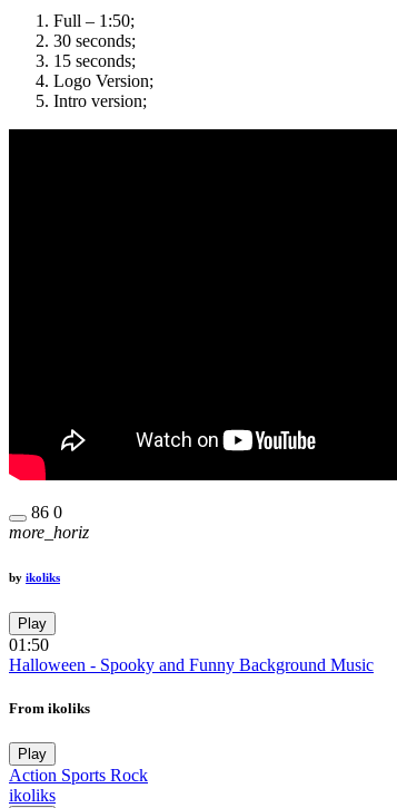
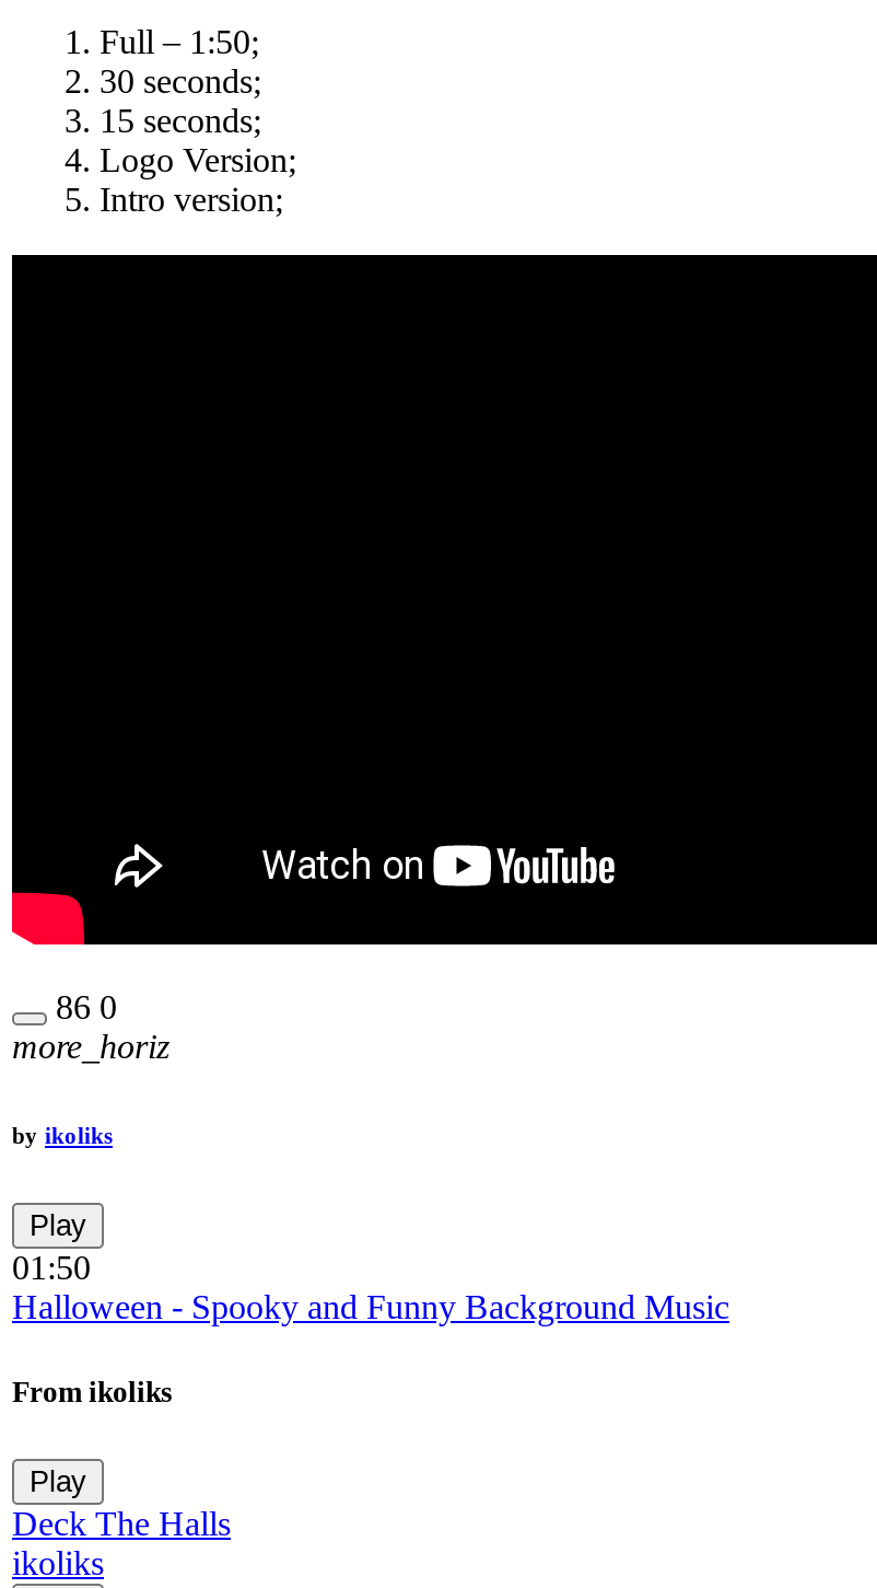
[9,766,148,785] Action Sports Rock -> [12,1505,231,1542] Deck The Halls

